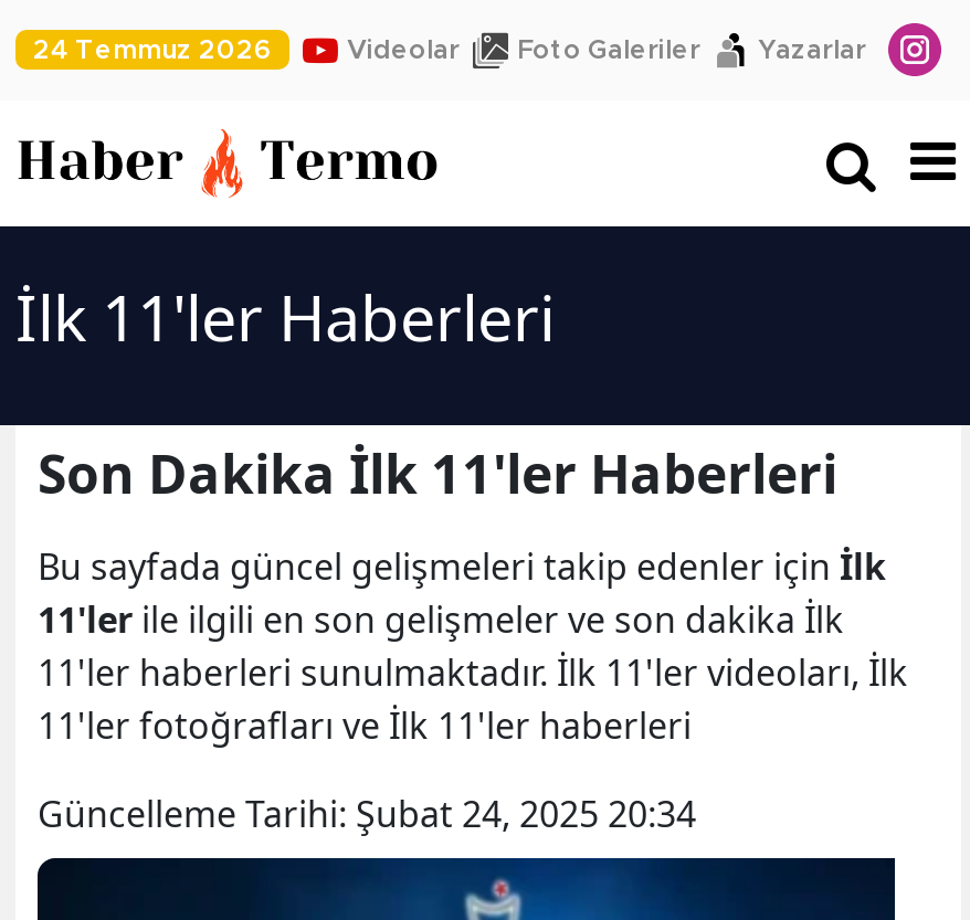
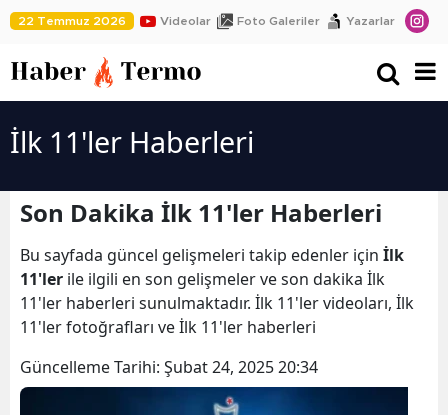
[33,35,272,62] 24 Temmuz 2026 -> [18,14,126,26] 22 Temmuz 2026

